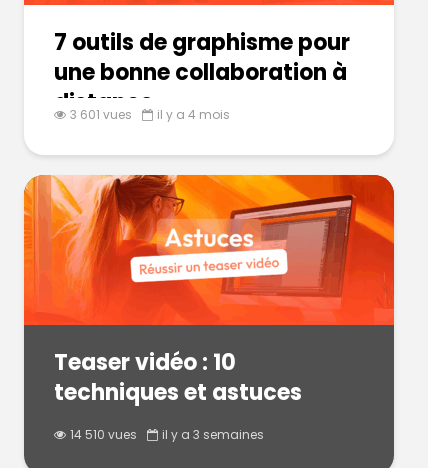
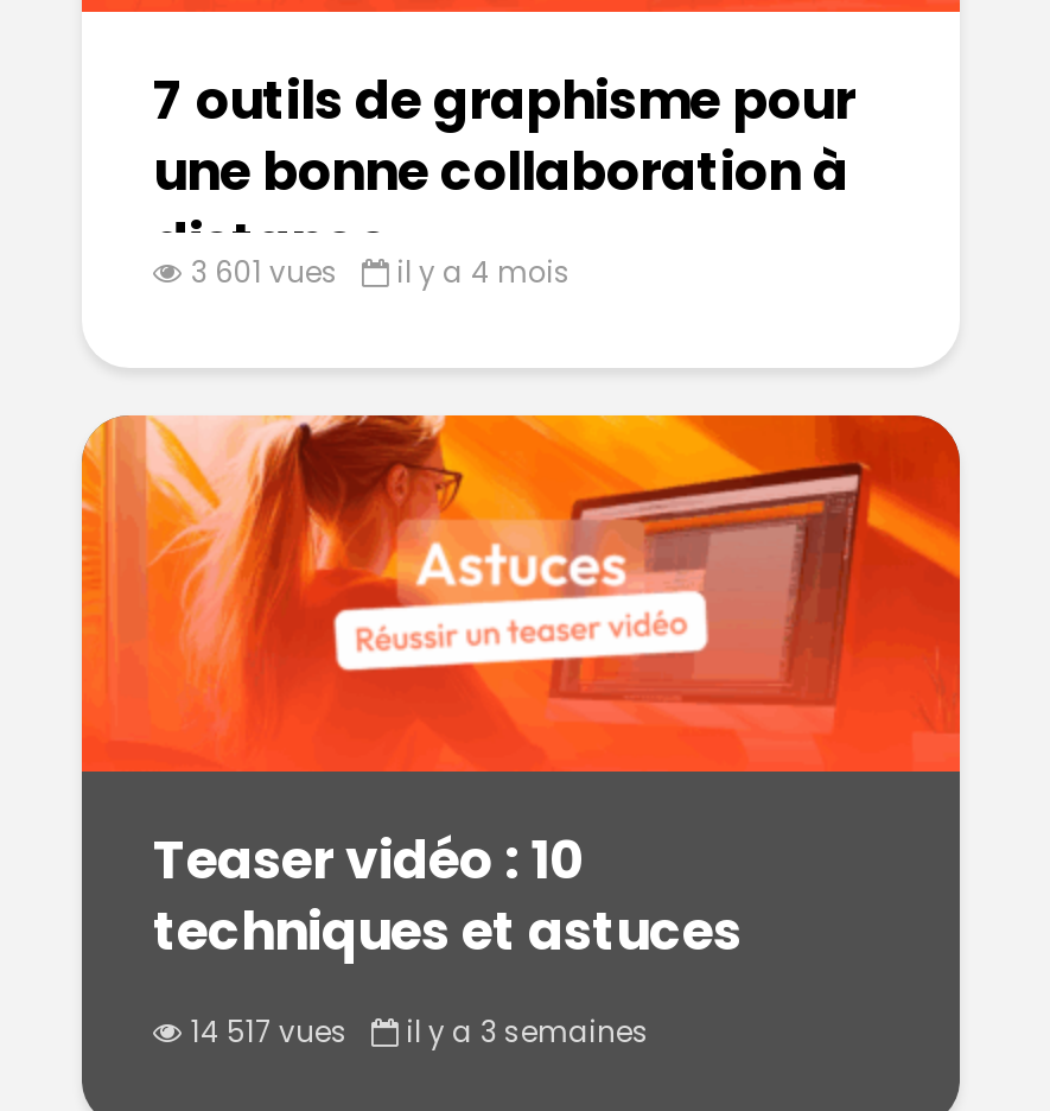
[70,426,264,443] 14 510 vues il y a 3 semaines -> [191,1010,649,1051] 14 517 vues il y a 3 semaines

